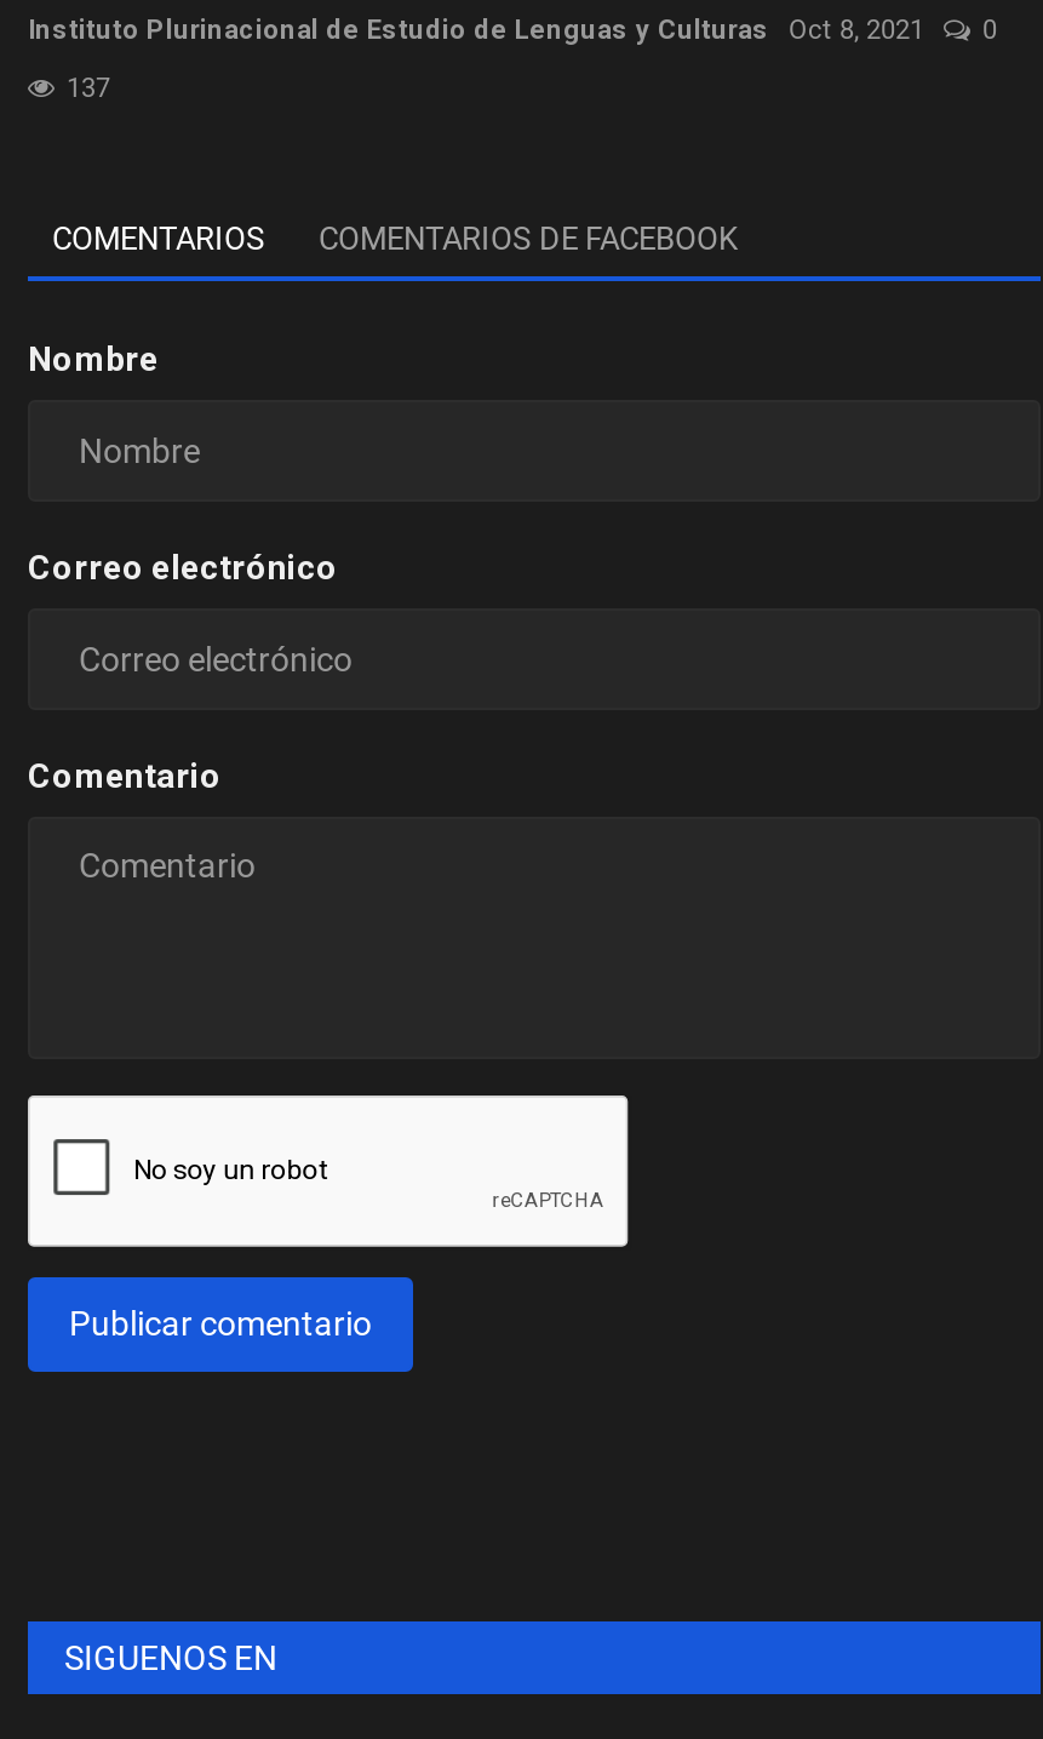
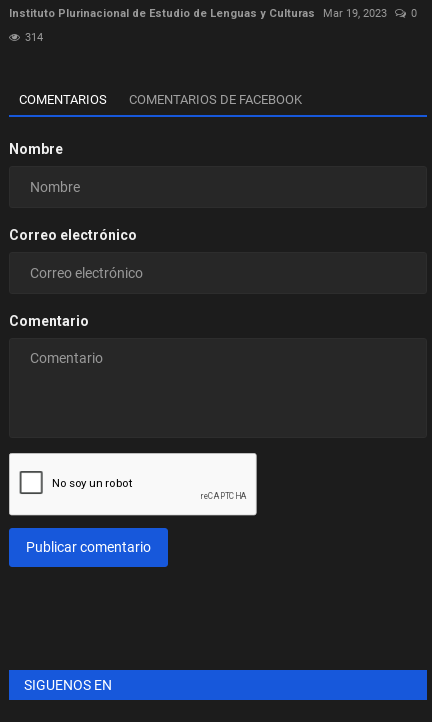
[28,14,997,45] Instituto Plurinacional de Estudio de Lenguas y Culturas Oct 8, 2021 0 -> [9,7,417,20] Instituto Plurinacional de Estudio de Lenguas y Culturas Mar 19, 2023 0
[67,72,110,103] 137 -> [25,31,43,44] 314

